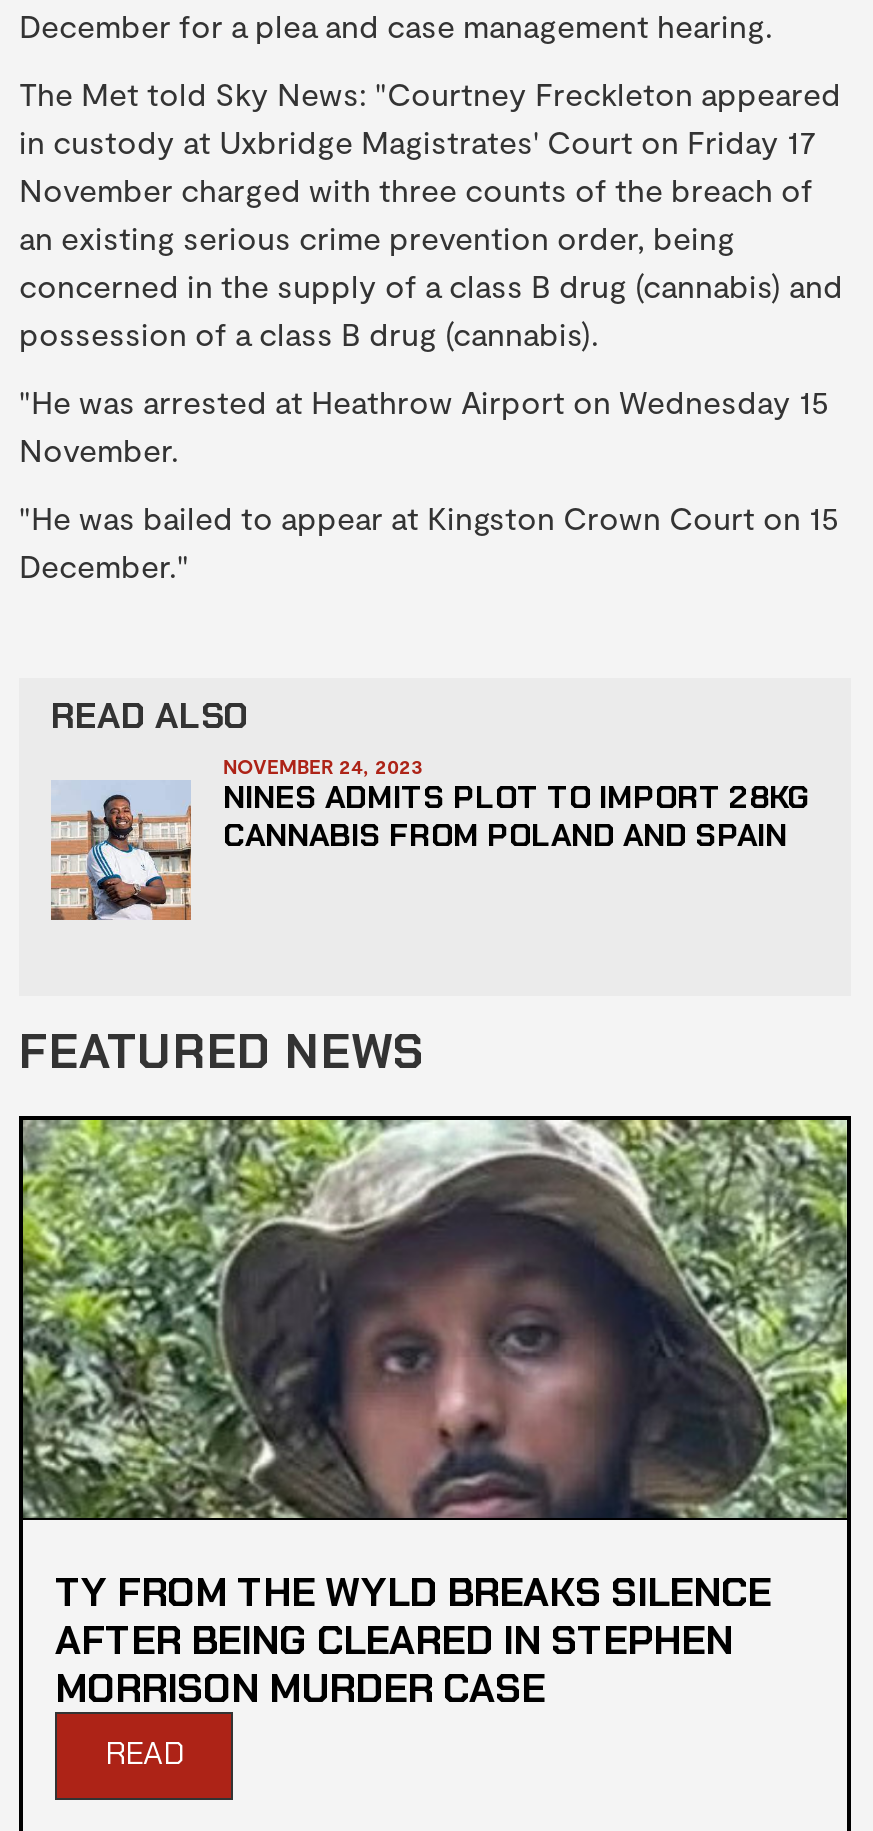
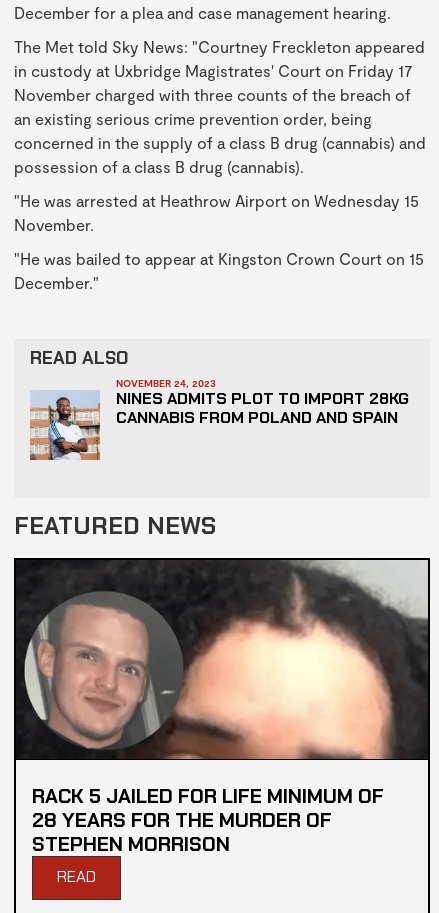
[21,1118,849,1714] [image] | TY FROM THE WYLD BREAKS SILENCE | AFTER BEING CLEARED IN STEPHEN | MORRISON MURDER CASE -> [15,559,429,857] [image] | RACK 5 JAILED FOR LIFE MINIMUM OF | 28 YEARS FOR THE MURDER OF | STEPHEN MORRISON

